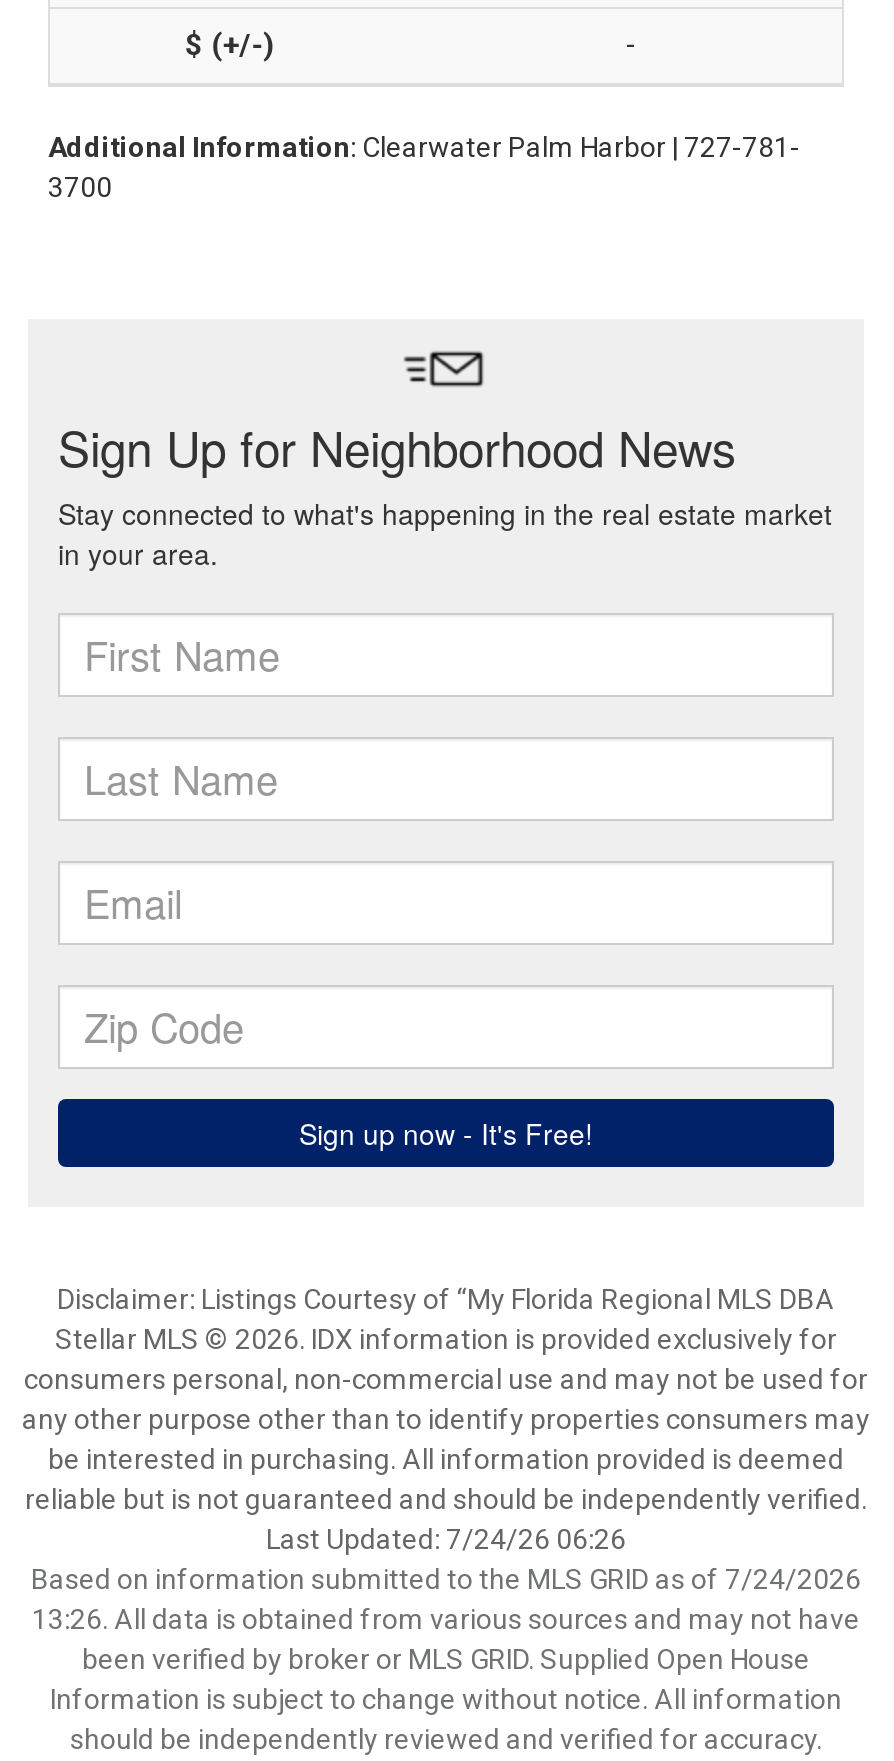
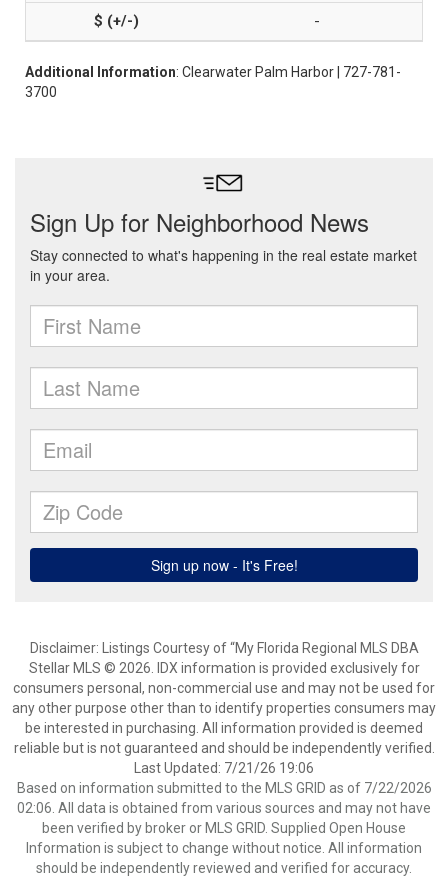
[266,1523,626,1555] Last Updated: 7/24/26 06:26 -> [134,760,314,776] Last Updated: 7/21/26 19:06
[31,1563,861,1595] Based on information submitted to the MLS GRID as of 7/24/2026 -> [16,780,431,796] Based on information submitted to the MLS GRID as of 7/22/2026
[32,1603,860,1635] 13:26. All data is obtained from various sources and may not have -> [17,800,431,816] 02:06. All data is obtained from various sources and may not have

